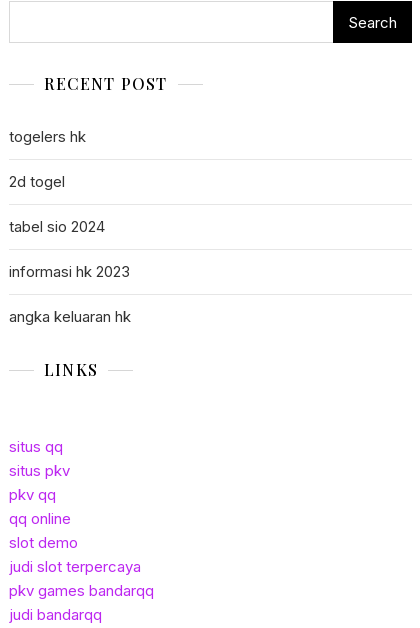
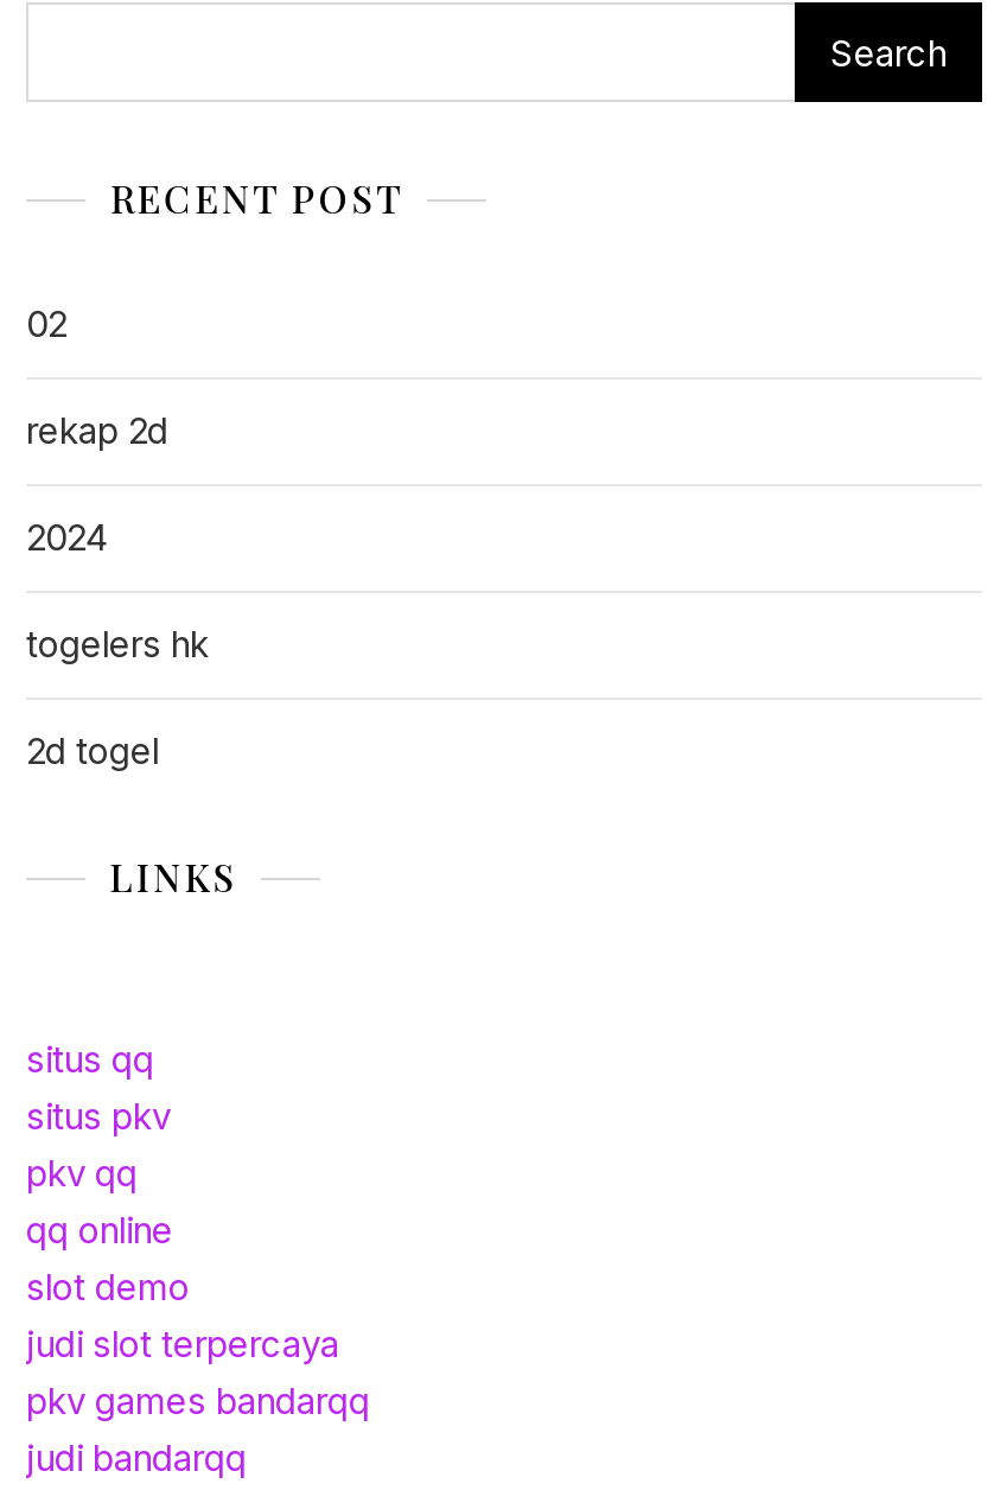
none -> [26,303,168,561] 02 | rekap 2d | 2024
moved [9,127,86,191] -> [26,623,209,775]: togelers hk | 2d togel
[9,217,131,326] tabel sio 2024 | informasi hk 2023 | angka keluaran hk -> none

